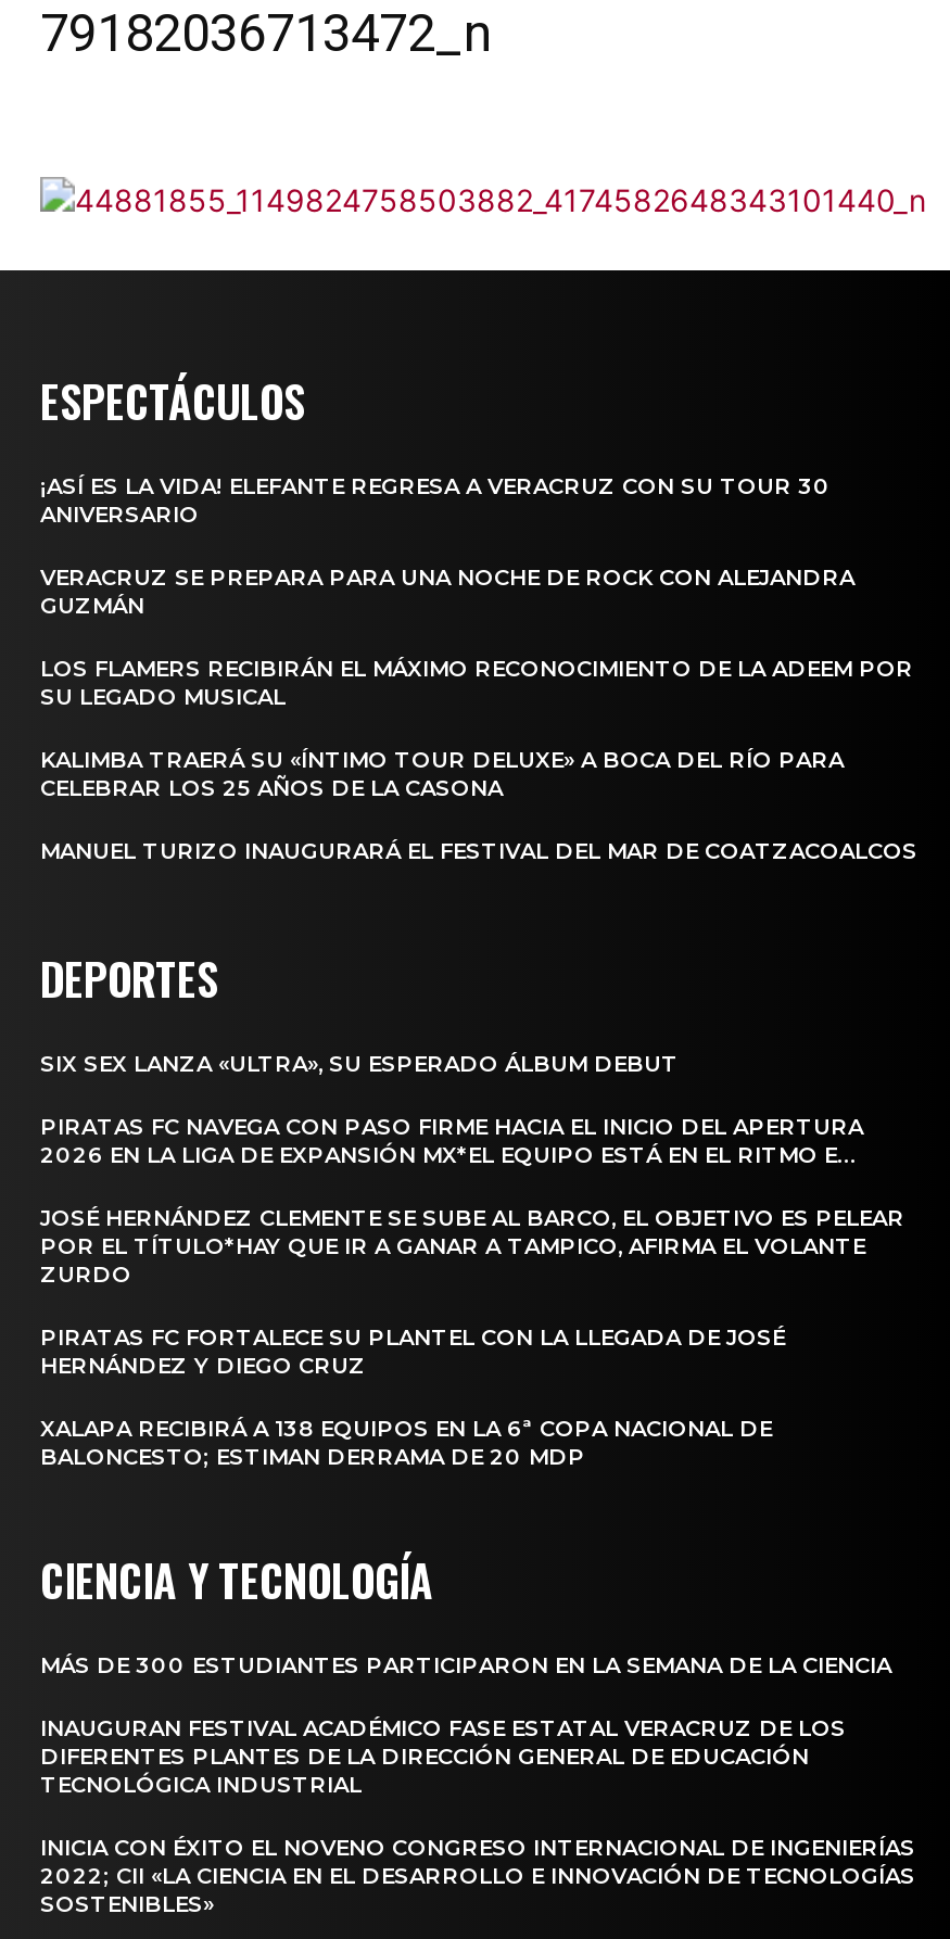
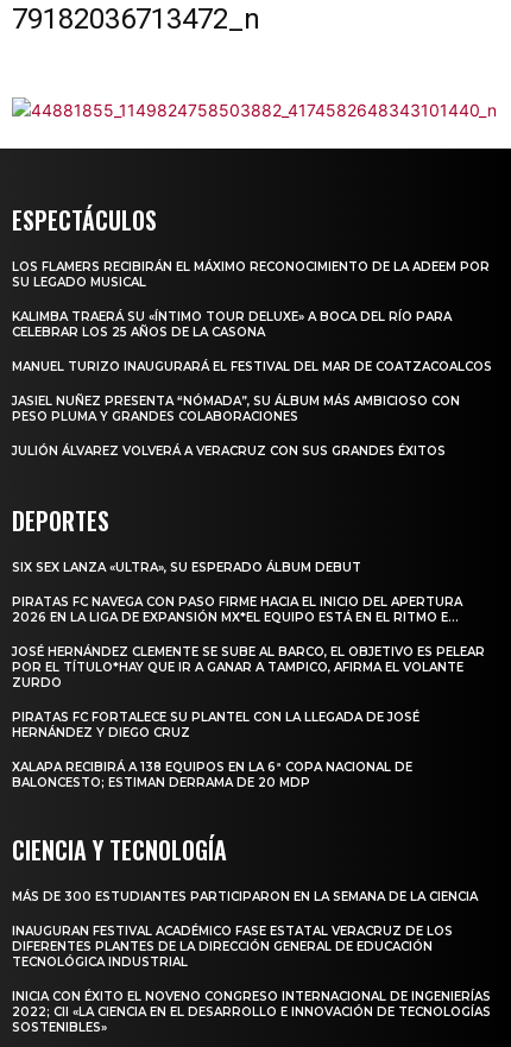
[40,473,854,621] ¡ASÍ ES LA VIDA! ELEFANTE REGRESA A VERACRUZ CON SU TOUR 30 | ANIVERSARIO | VERACRUZ SE PREPARA PARA UNA NOCHE DE ROCK CON ALEJANDRA | GUZMÁN -> none
moved [40,656,917,866] -> [12,259,492,374]: LOS FLAMERS RECIBIRÁN EL MÁXIMO RECONOCIMIENTO DE LA ADEEM POR | SU LEGADO MUSICAL | KALIMBA TRAERÁ SU «ÍNTIMO TOUR DELUXE» A BOCA DEL RÍO PARA | CELEBRAR LOS 25 AÑOS DE LA CASONA | MANUEL TURIZO INAUGURARÁ EL FESTIVAL DEL MAR DE COATZACOALCOS
none -> [12,393,460,459] JASIEL NUÑEZ PRESENTA “NÓMADA”, SU ÁLBUM MÁS AMBICIOSO CON | PESO PLUMA Y GRANDES COLABORACIONES | JULIÓN ÁLVAREZ VOLVERÁ A VERACRUZ CON SUS GRANDES ÉXITOS

